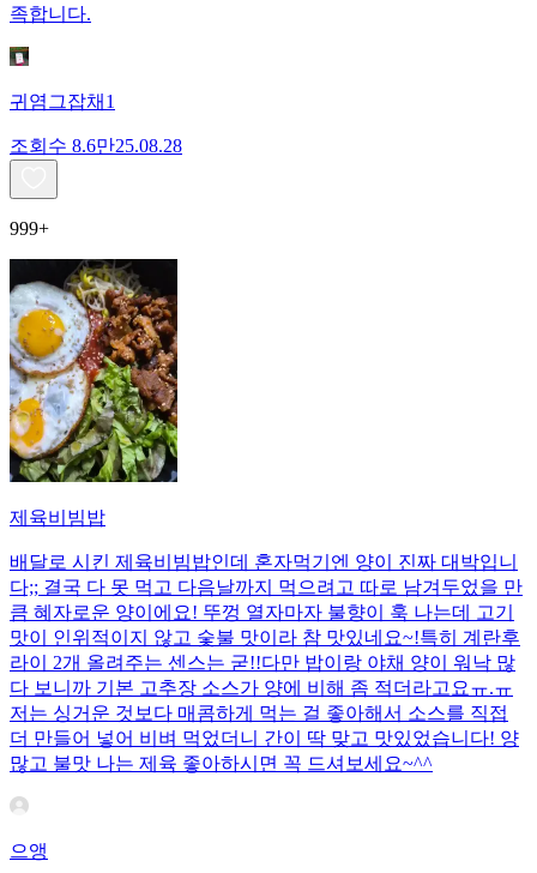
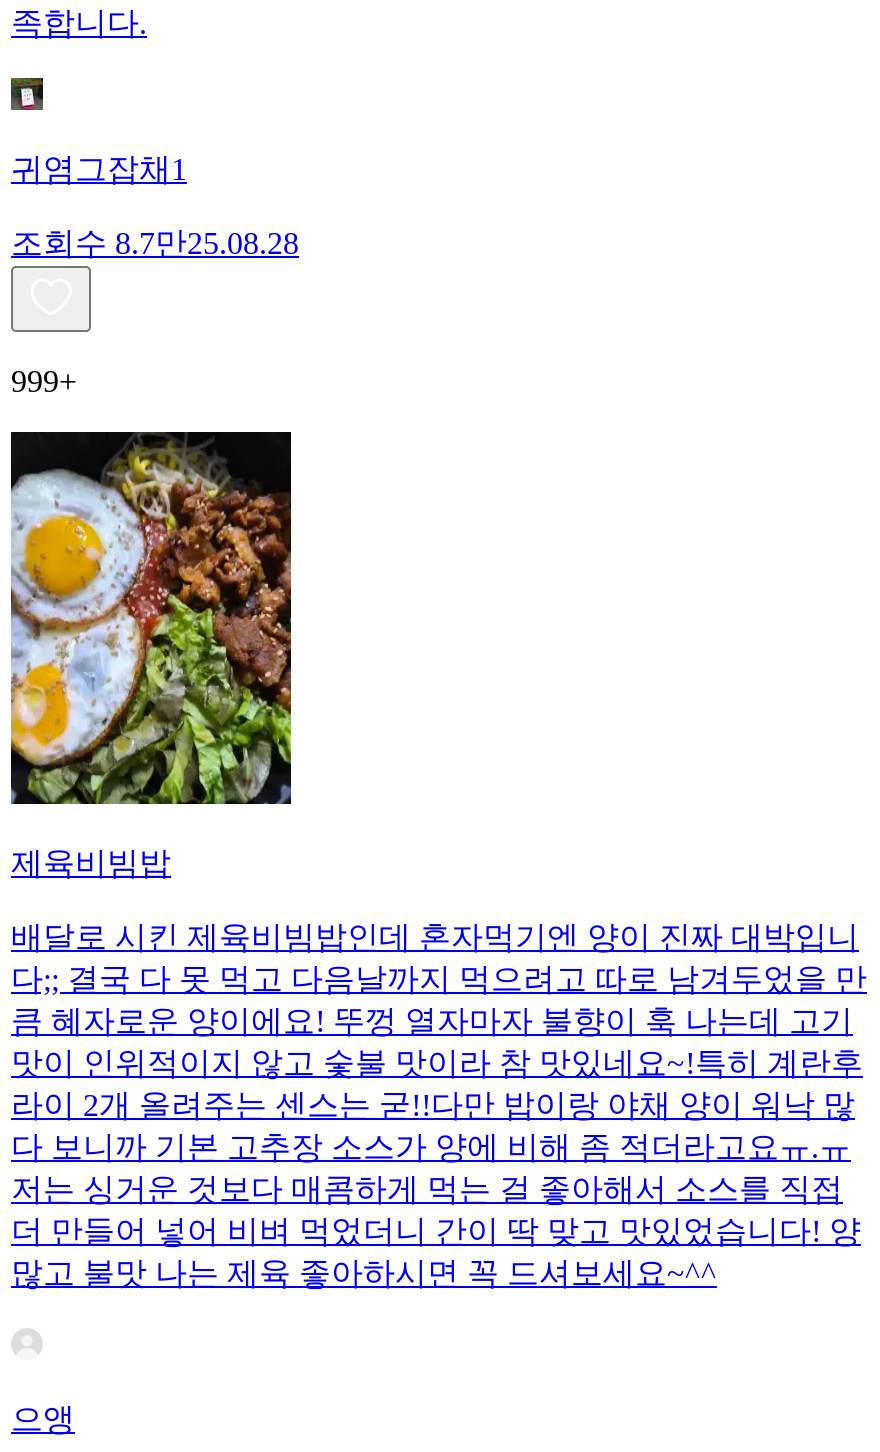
[10,135,182,156] 조회수 8.6만 25.08.28 -> [11,225,299,259] 조회수 8.7만 25.08.28

